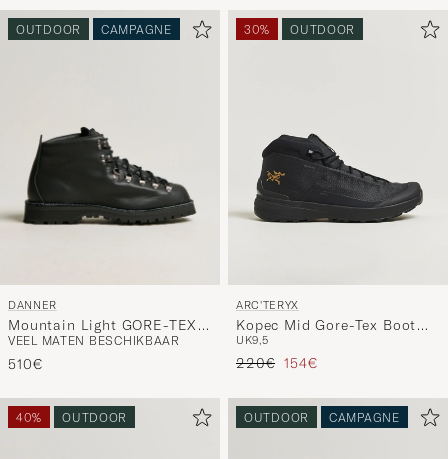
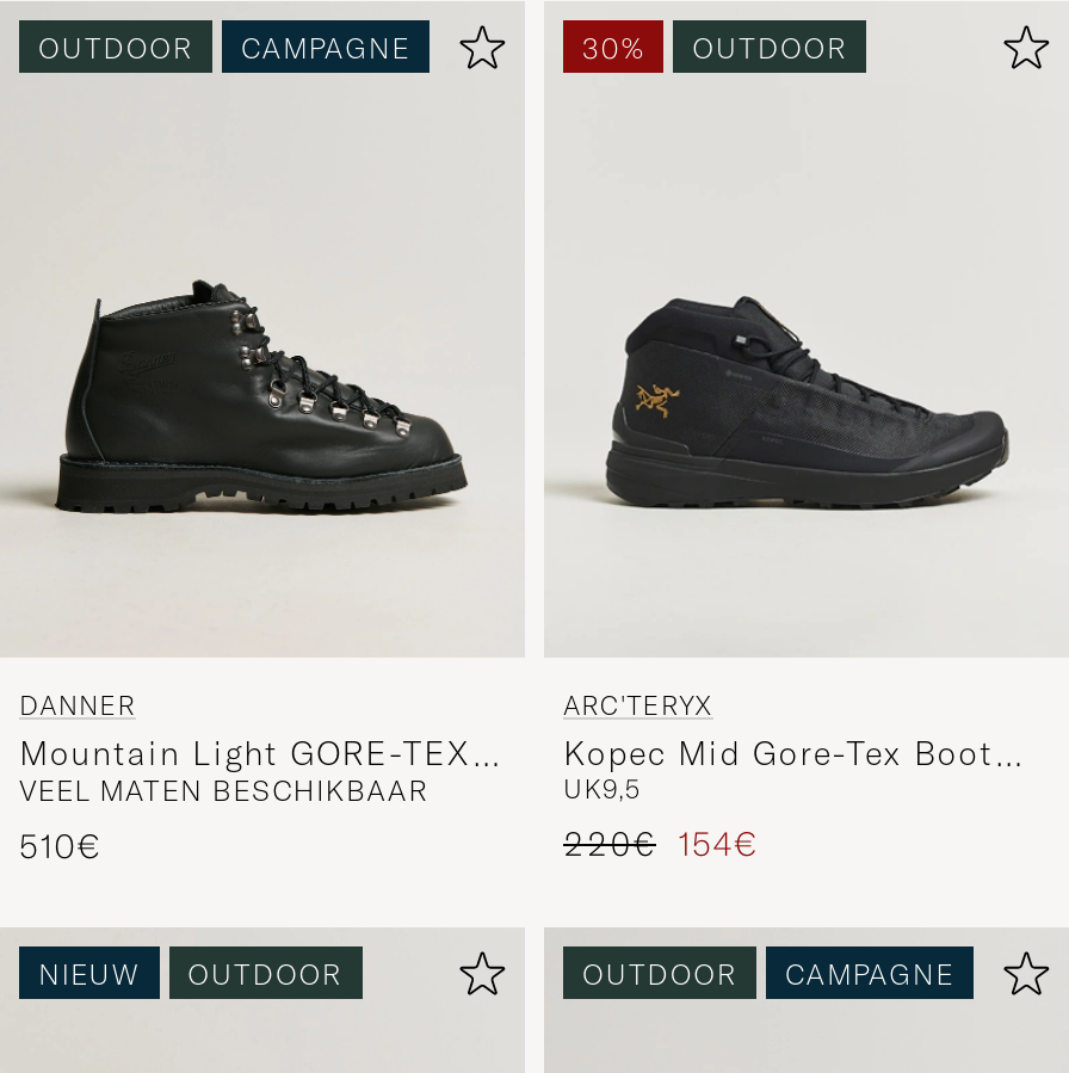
[16,410,42,425] 40% -> [38,956,140,991] NIEUW

